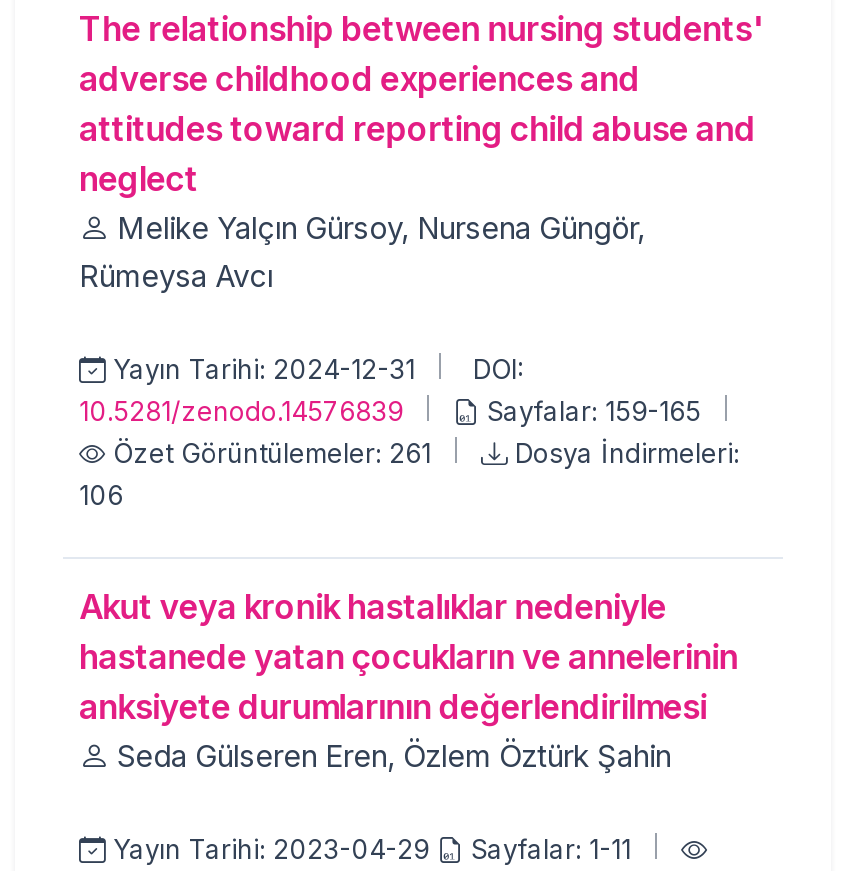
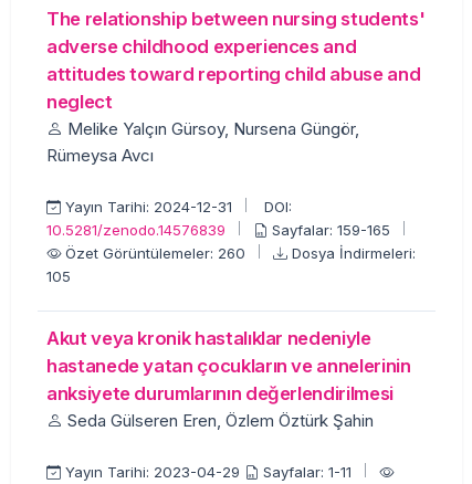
[113,437,439,469] Özet Görüntülemeler: 261 -> [65,244,250,262] Özet Görüntülemeler: 260
[79,479,123,511] 106 -> [46,267,71,285] 105

